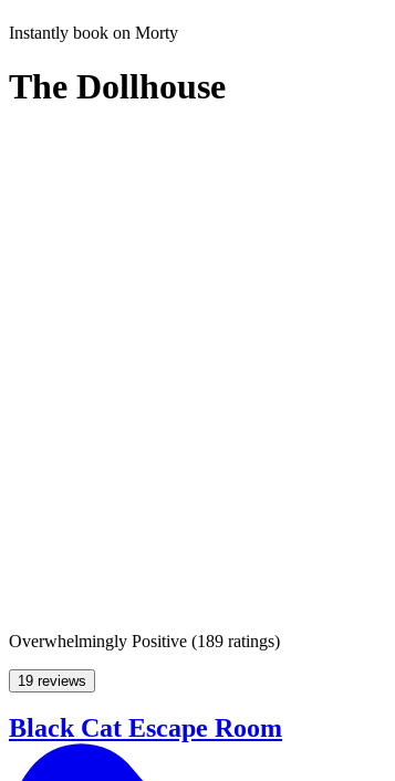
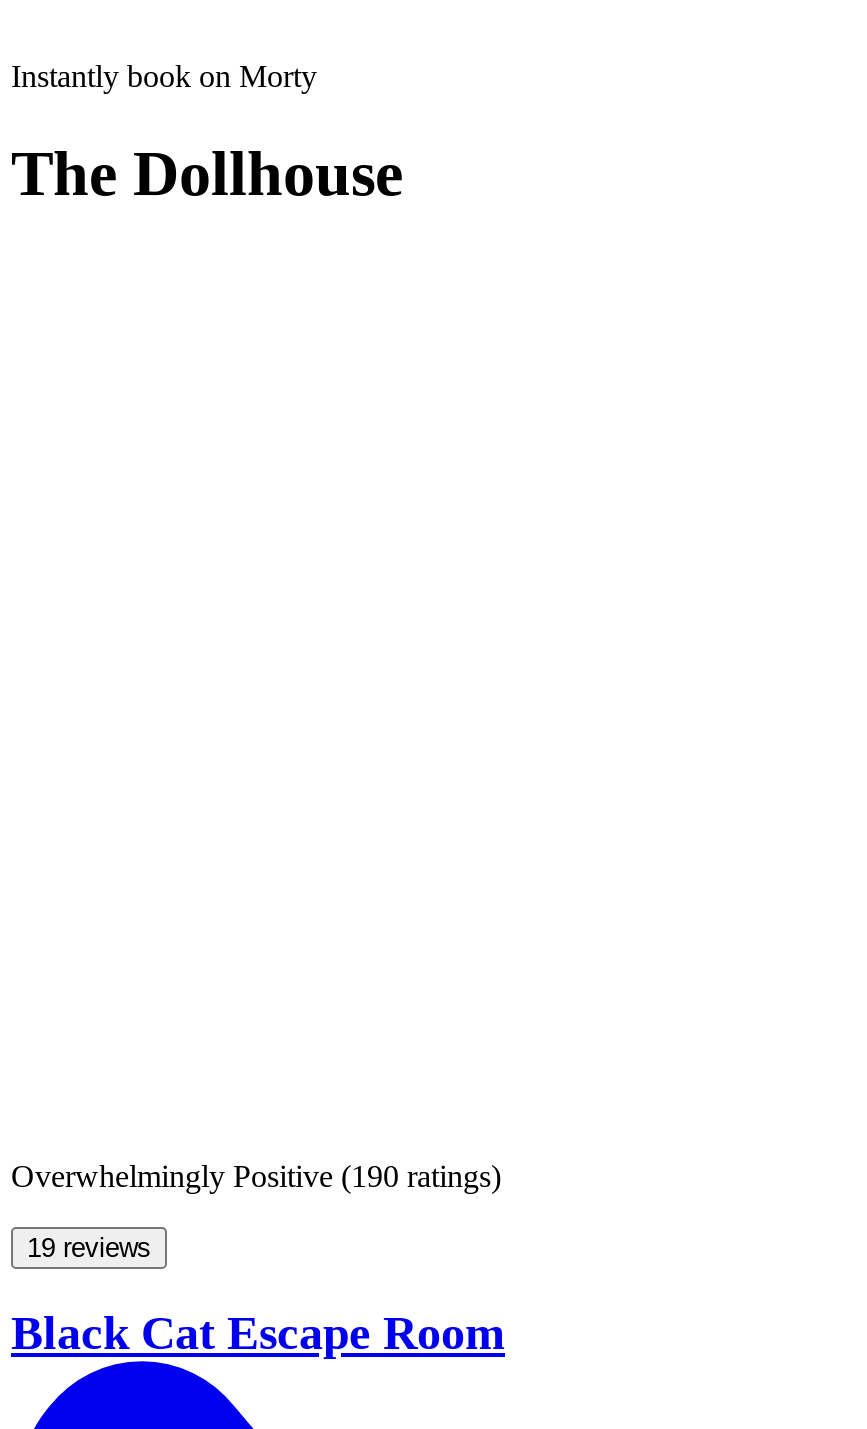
[9,631,280,650] Overwhelmingly Positive (189 ratings) -> [11,1158,501,1192] Overwhelmingly Positive (190 ratings)

